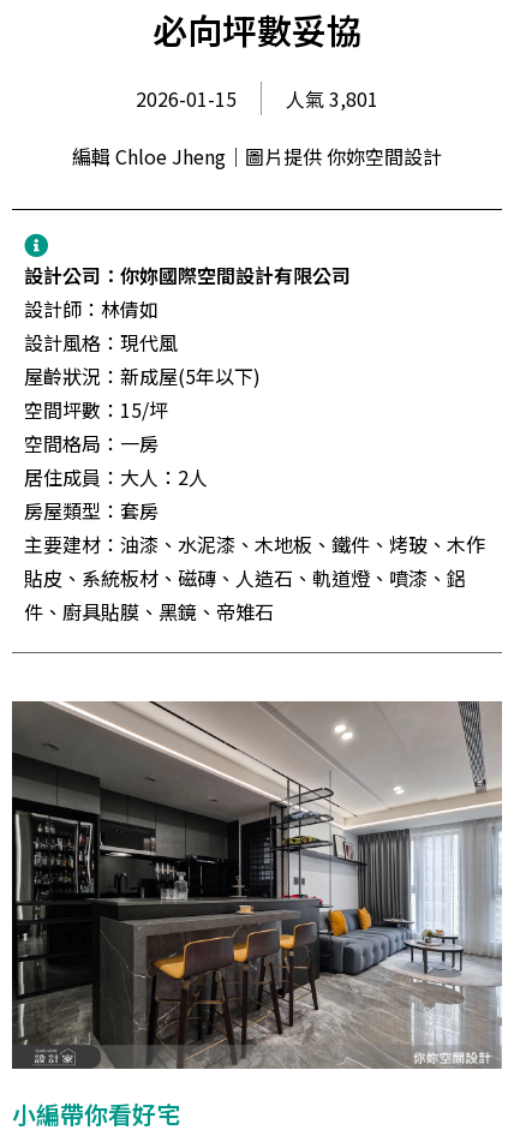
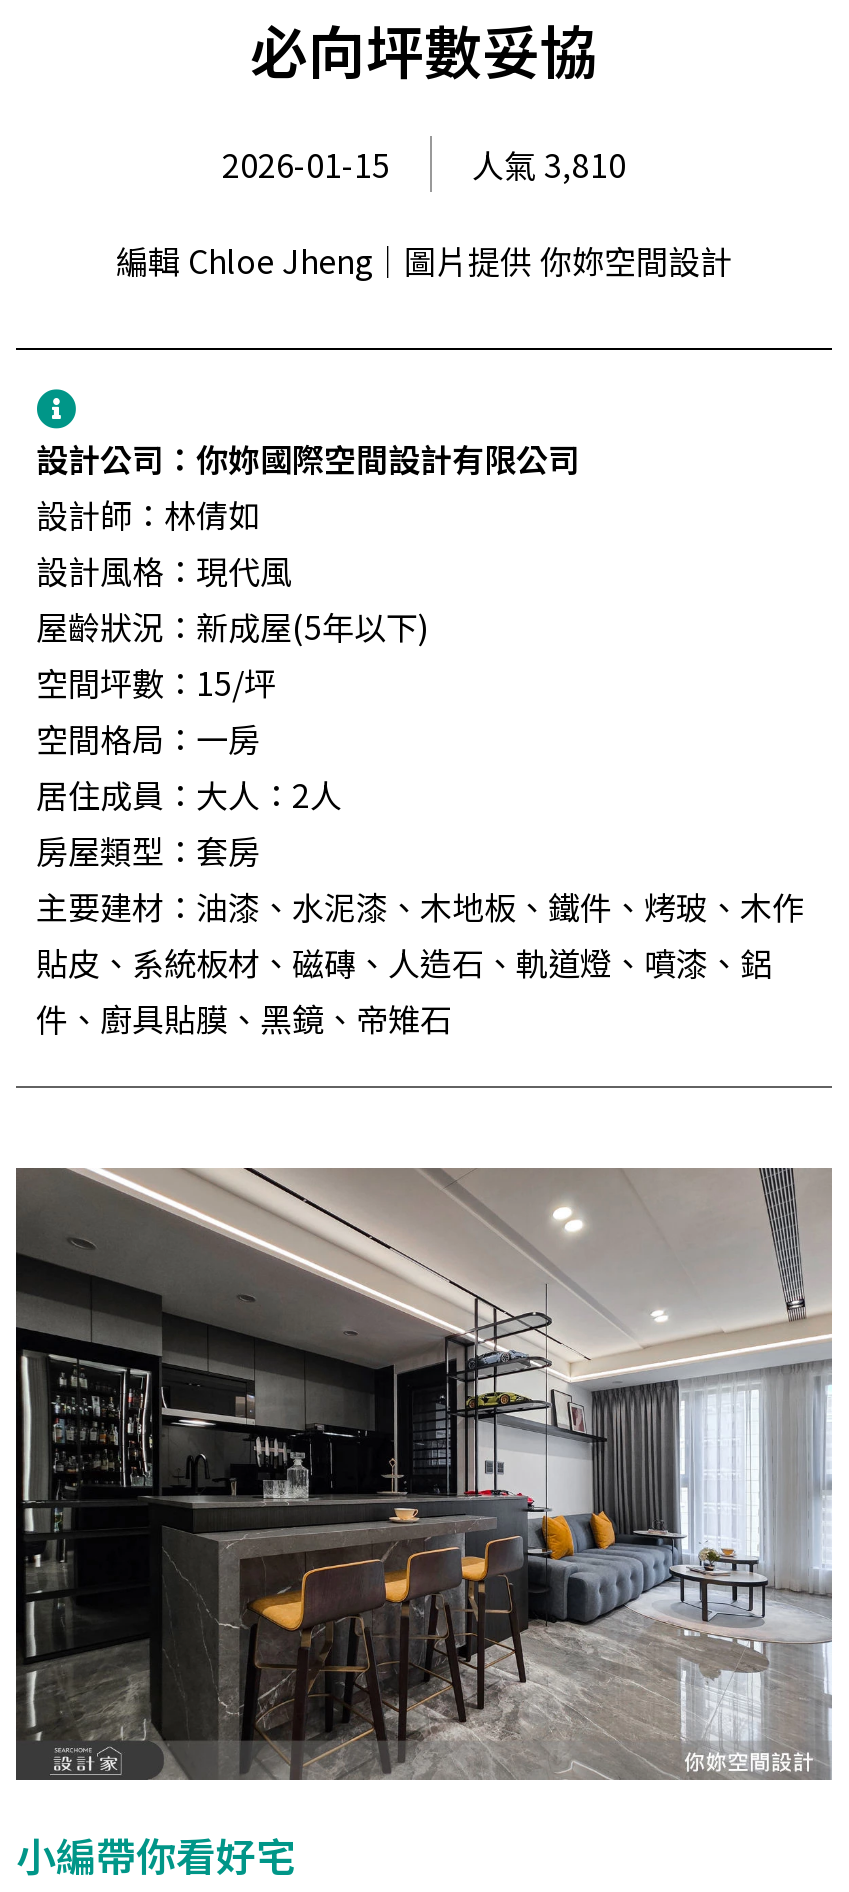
[136,84,378,113] 2026-01-15 人氣 3,801 -> [222,140,626,188] 2026-01-15 人氣 3,810

